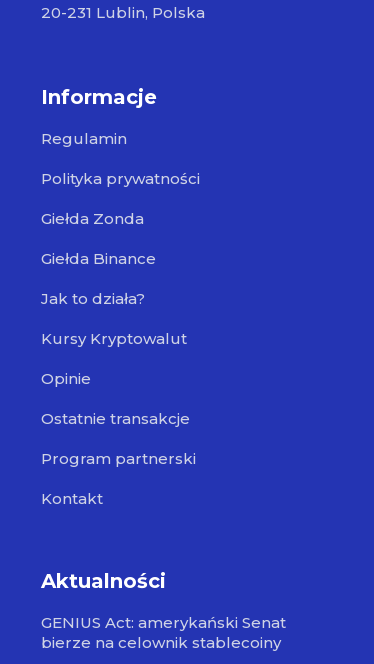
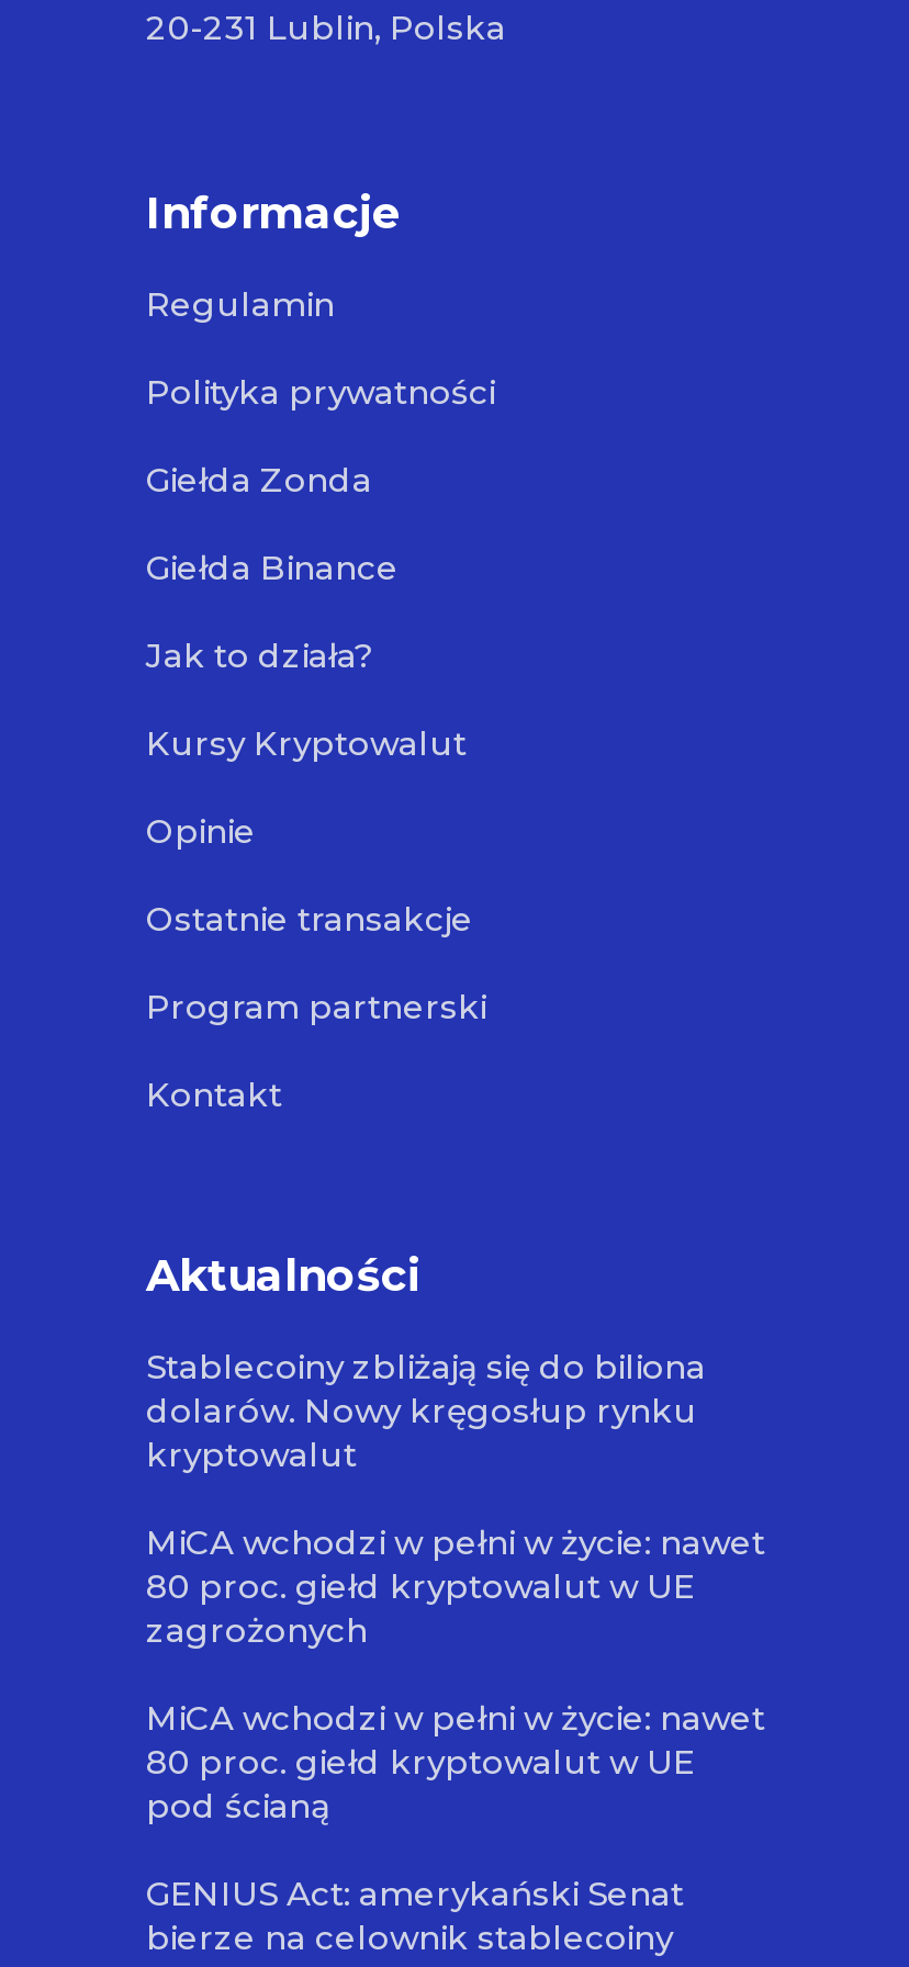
none -> [146,1346,765,1826] Stablecoiny zbliżają się do biliona | dolarów. Nowy kręgosłup rynku | kryptowalut | MiCA wchodzi w pełni w życie: nawet | 80 proc. giełd kryptowalut w UE | zagrożonych | MiCA wchodzi w pełni w życie: nawet | 80 proc. giełd kryptowalut w UE | pod ścianą

